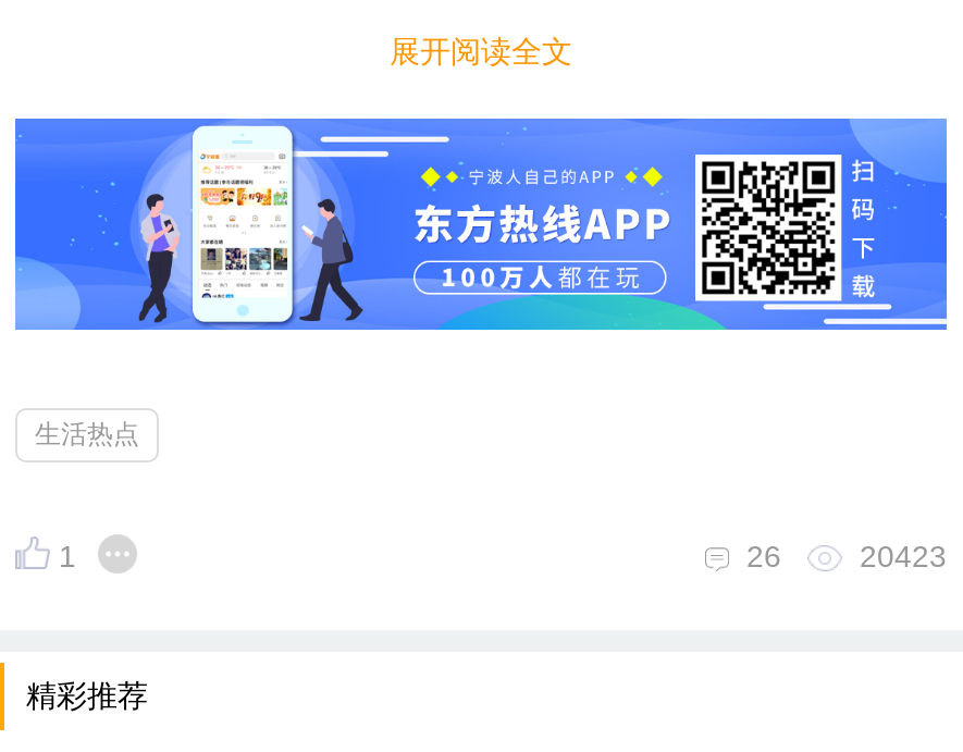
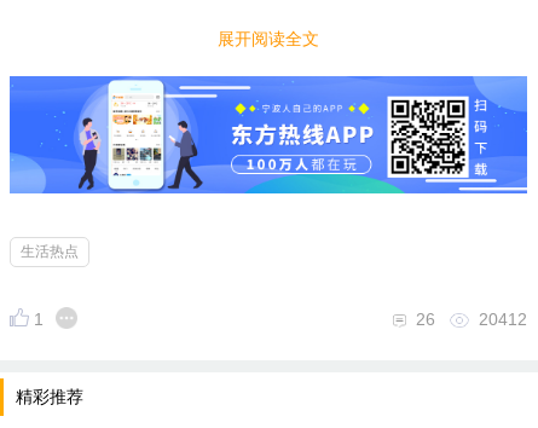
[738,539,947,574] 26 20423 -> [411,310,527,329] 26 20412

